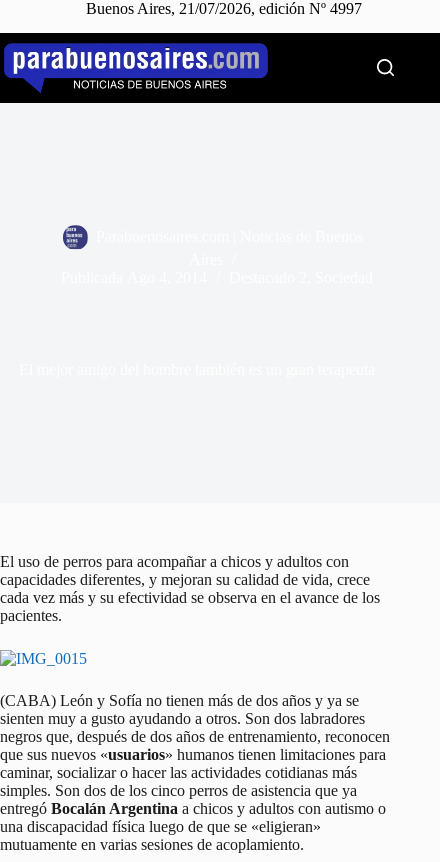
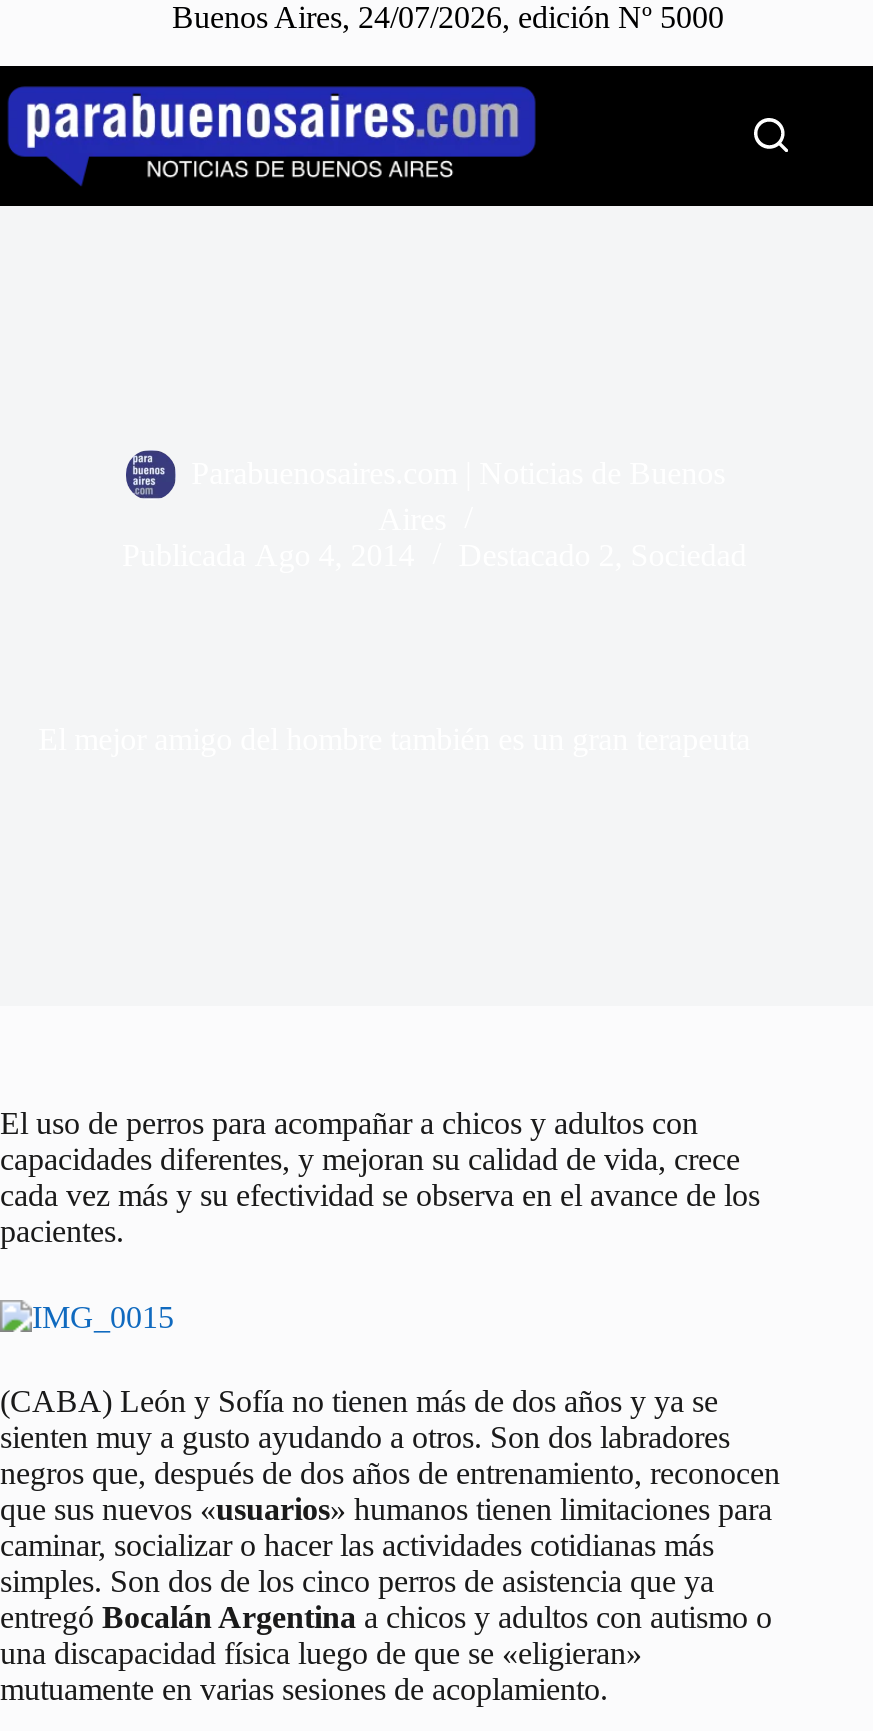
[86,0,362,17] Buenos Aires, 21/07/2026, edición Nº 4997 -> [172,0,724,34] Buenos Aires, 24/07/2026, edición Nº 5000

